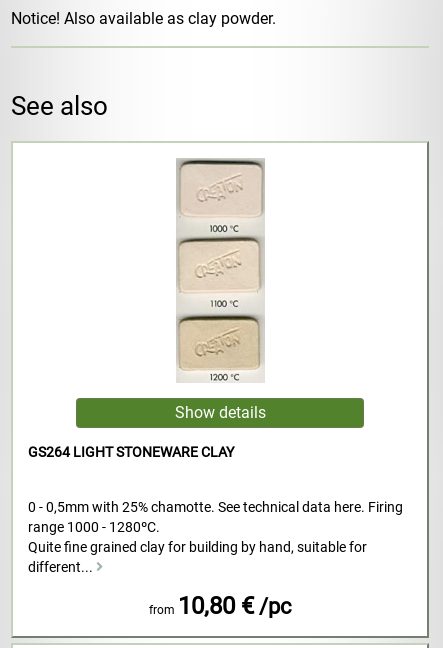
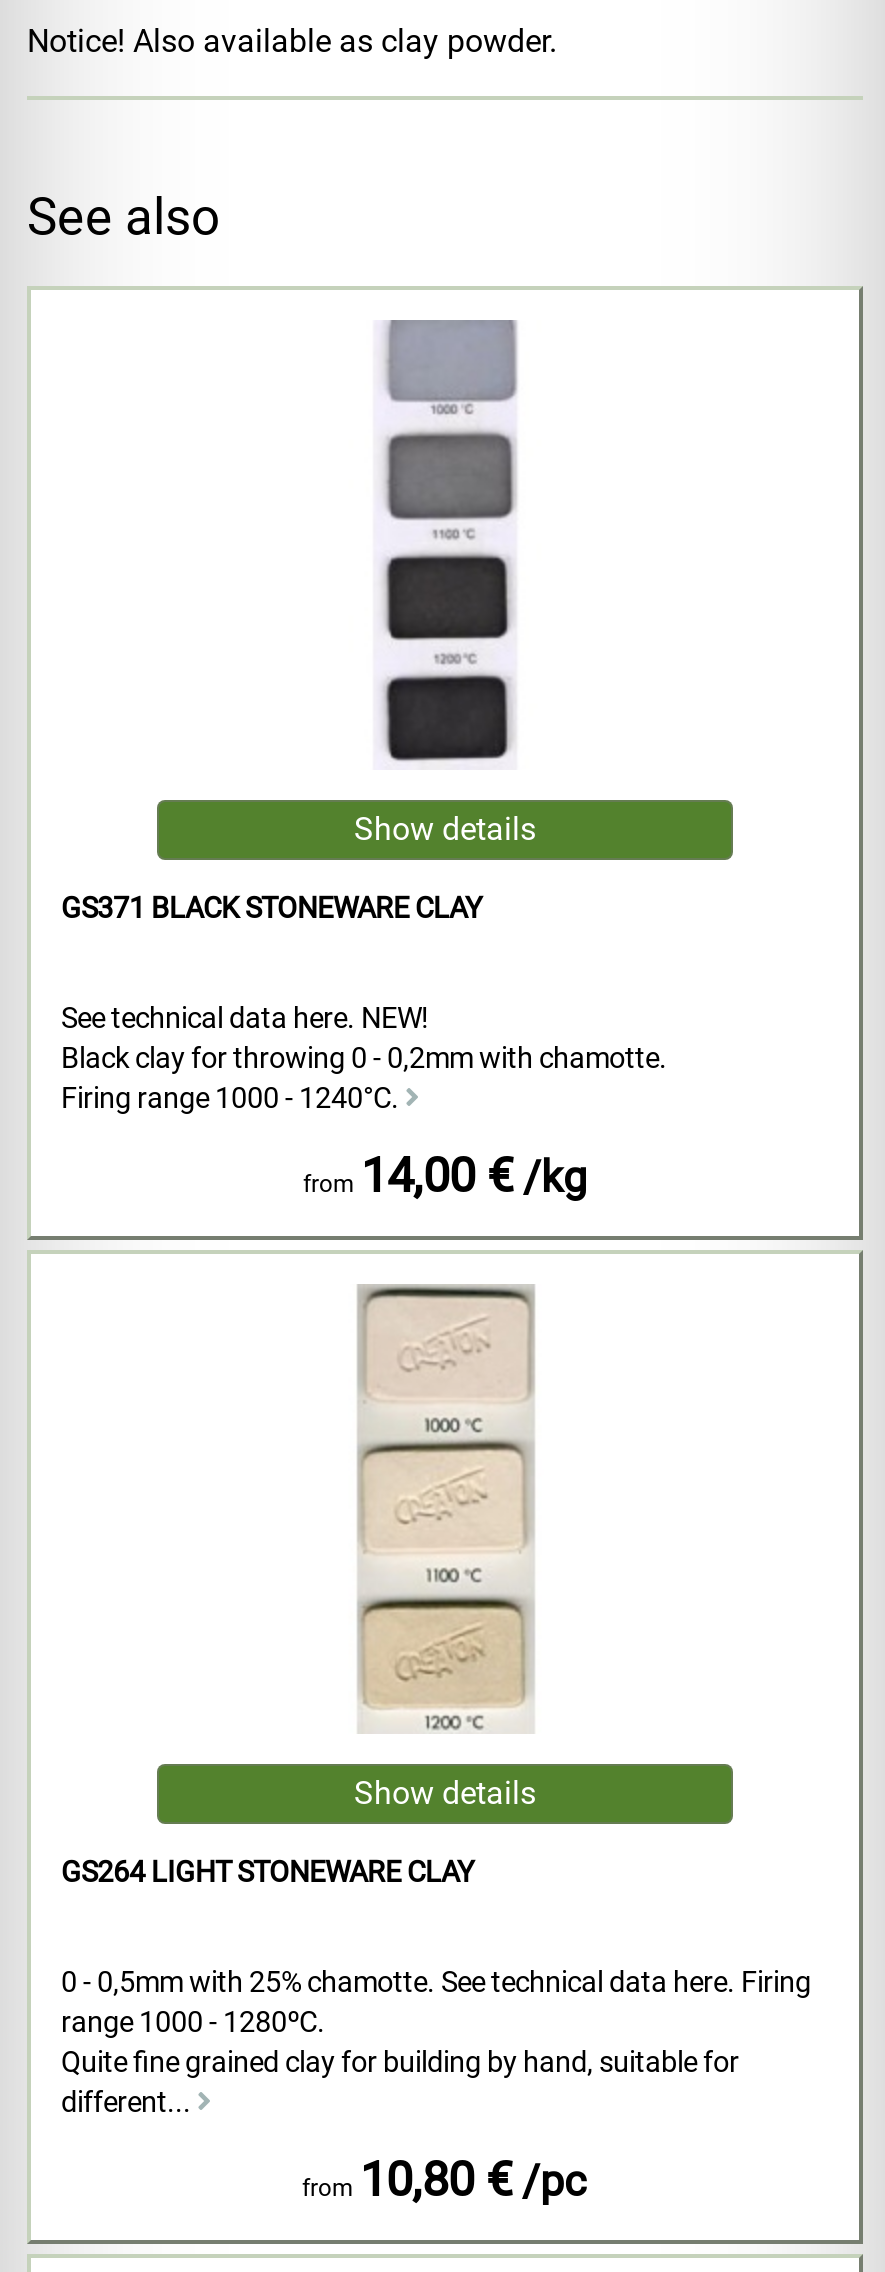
none -> [61,892,667,1204] GS371 BLACK STONEWARE CLAY | See technical data here. NEW! | Black clay for throwing 0 - 0,2mm with chamotte. | Firing range 1000 - 1240°C. | from 14,00 € /kg
none -> [379,320,519,764] [image]

